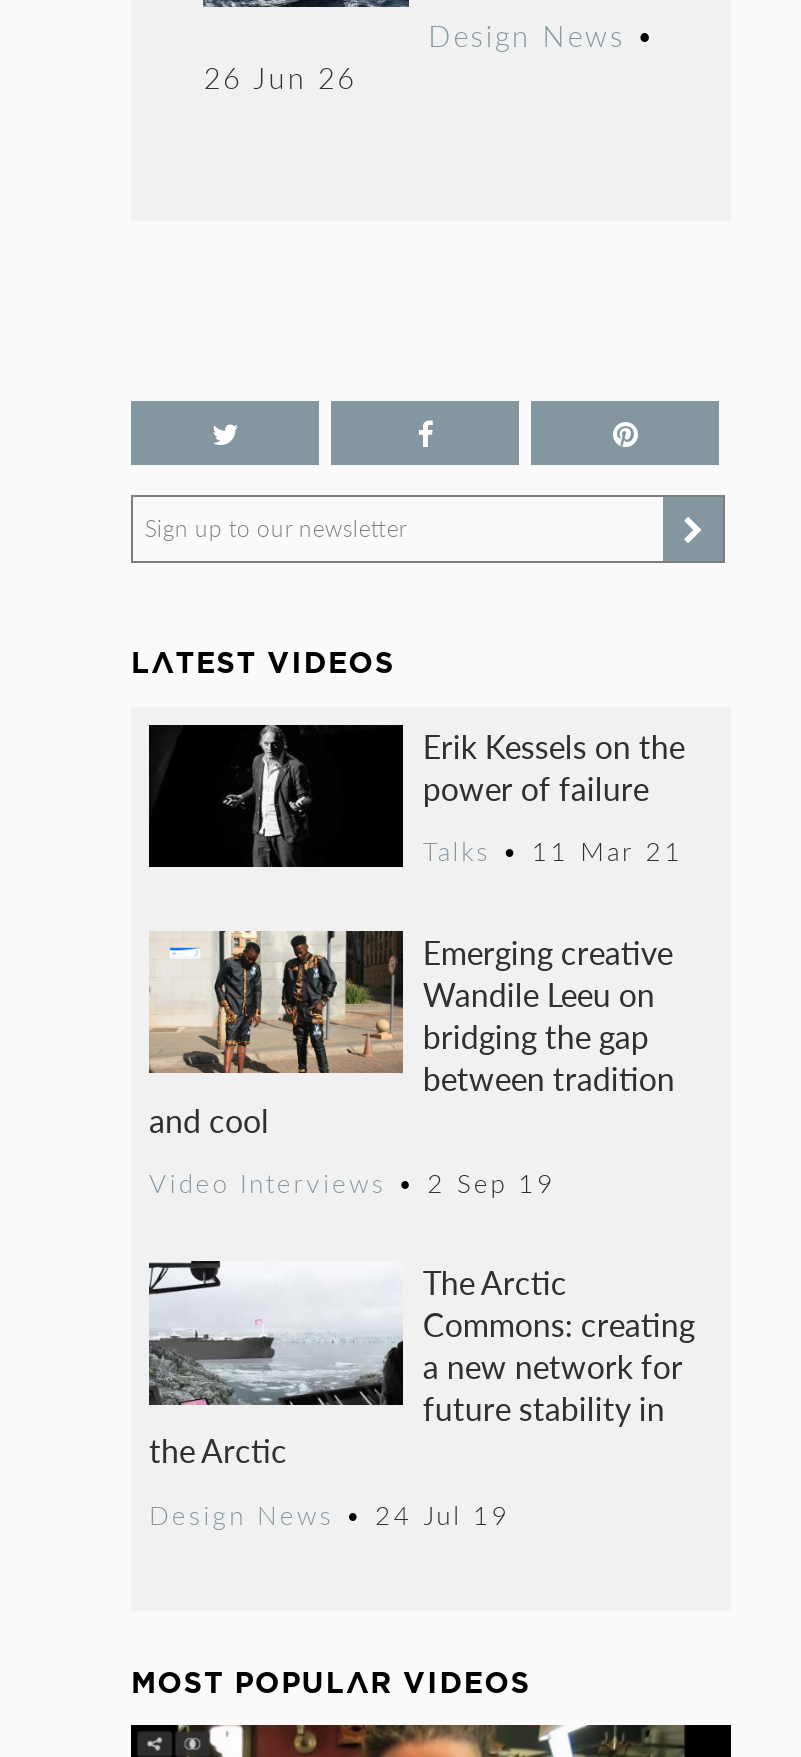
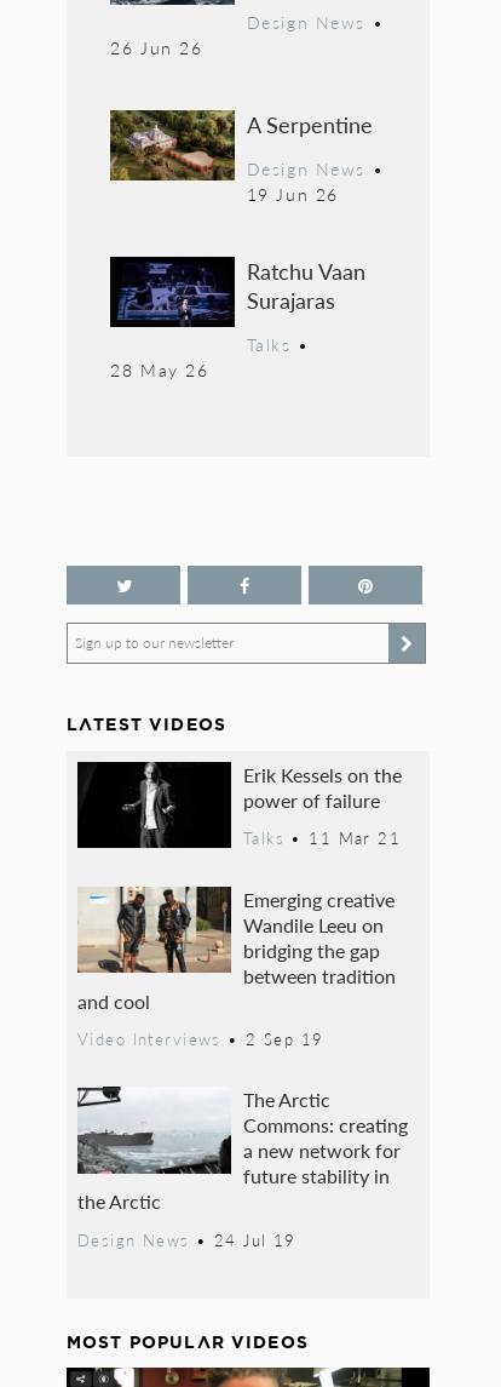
none -> [109,109,384,382] [image] | A Serpentine | Design News • | 19 Jun 26 | Ratchu Vaan | Surajaras | Talks • | 28 May 26
none -> [109,243,235,328] [image]

